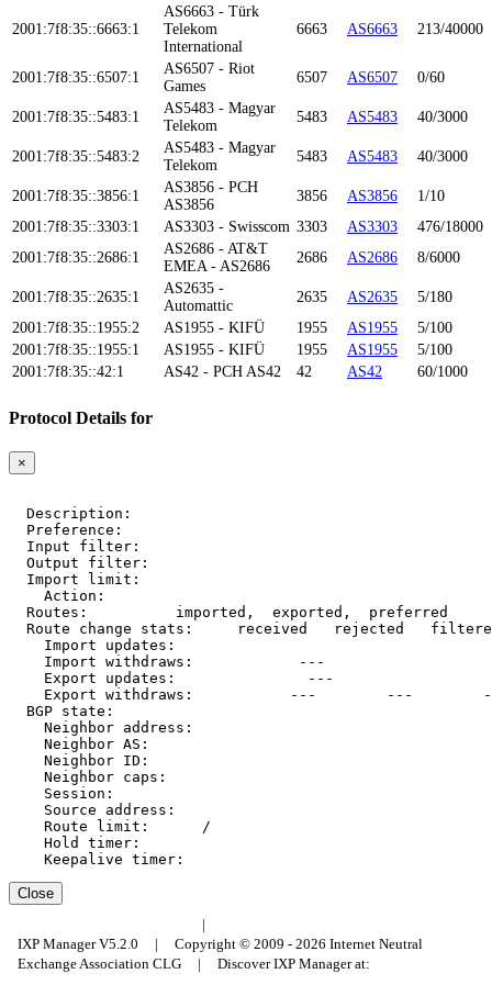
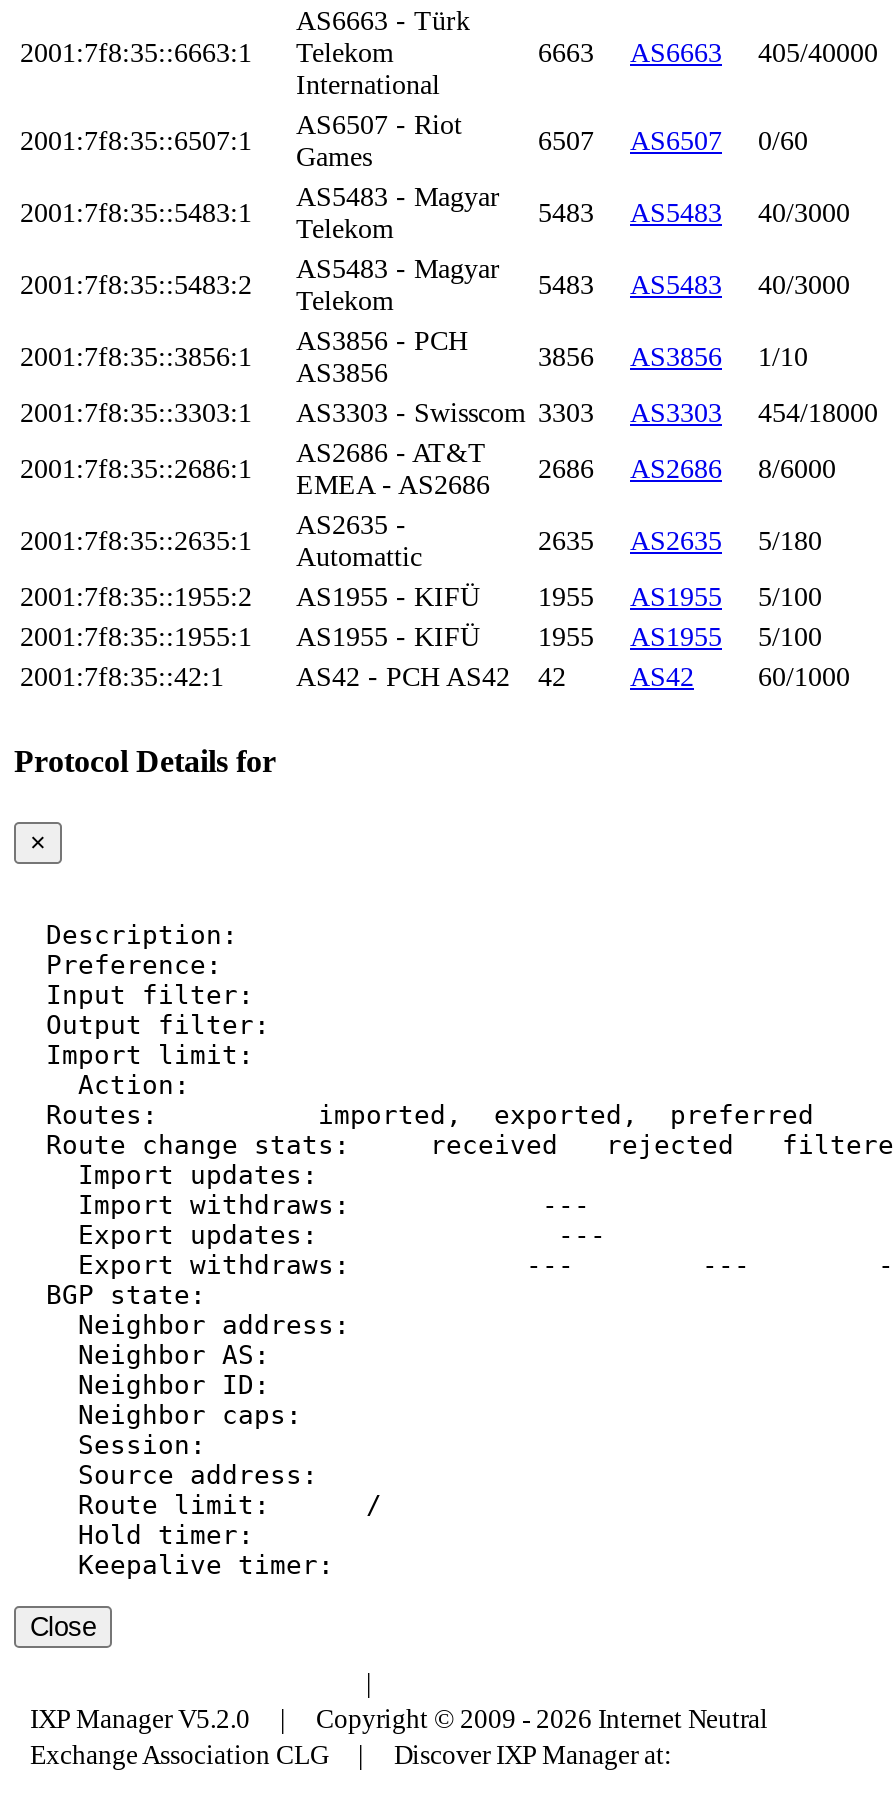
[297,21,483,38] 6663 AS6663 213/40000 -> [538,39,878,69] 6663 AS6663 405/40000
[12,219,483,235] 2001:7f8:35::3303:1 AS3303 - Swisscom 3303 AS3303 476/18000 -> [20,399,878,429] 2001:7f8:35::3303:1 AS3303 - Swisscom 3303 AS3303 454/18000

